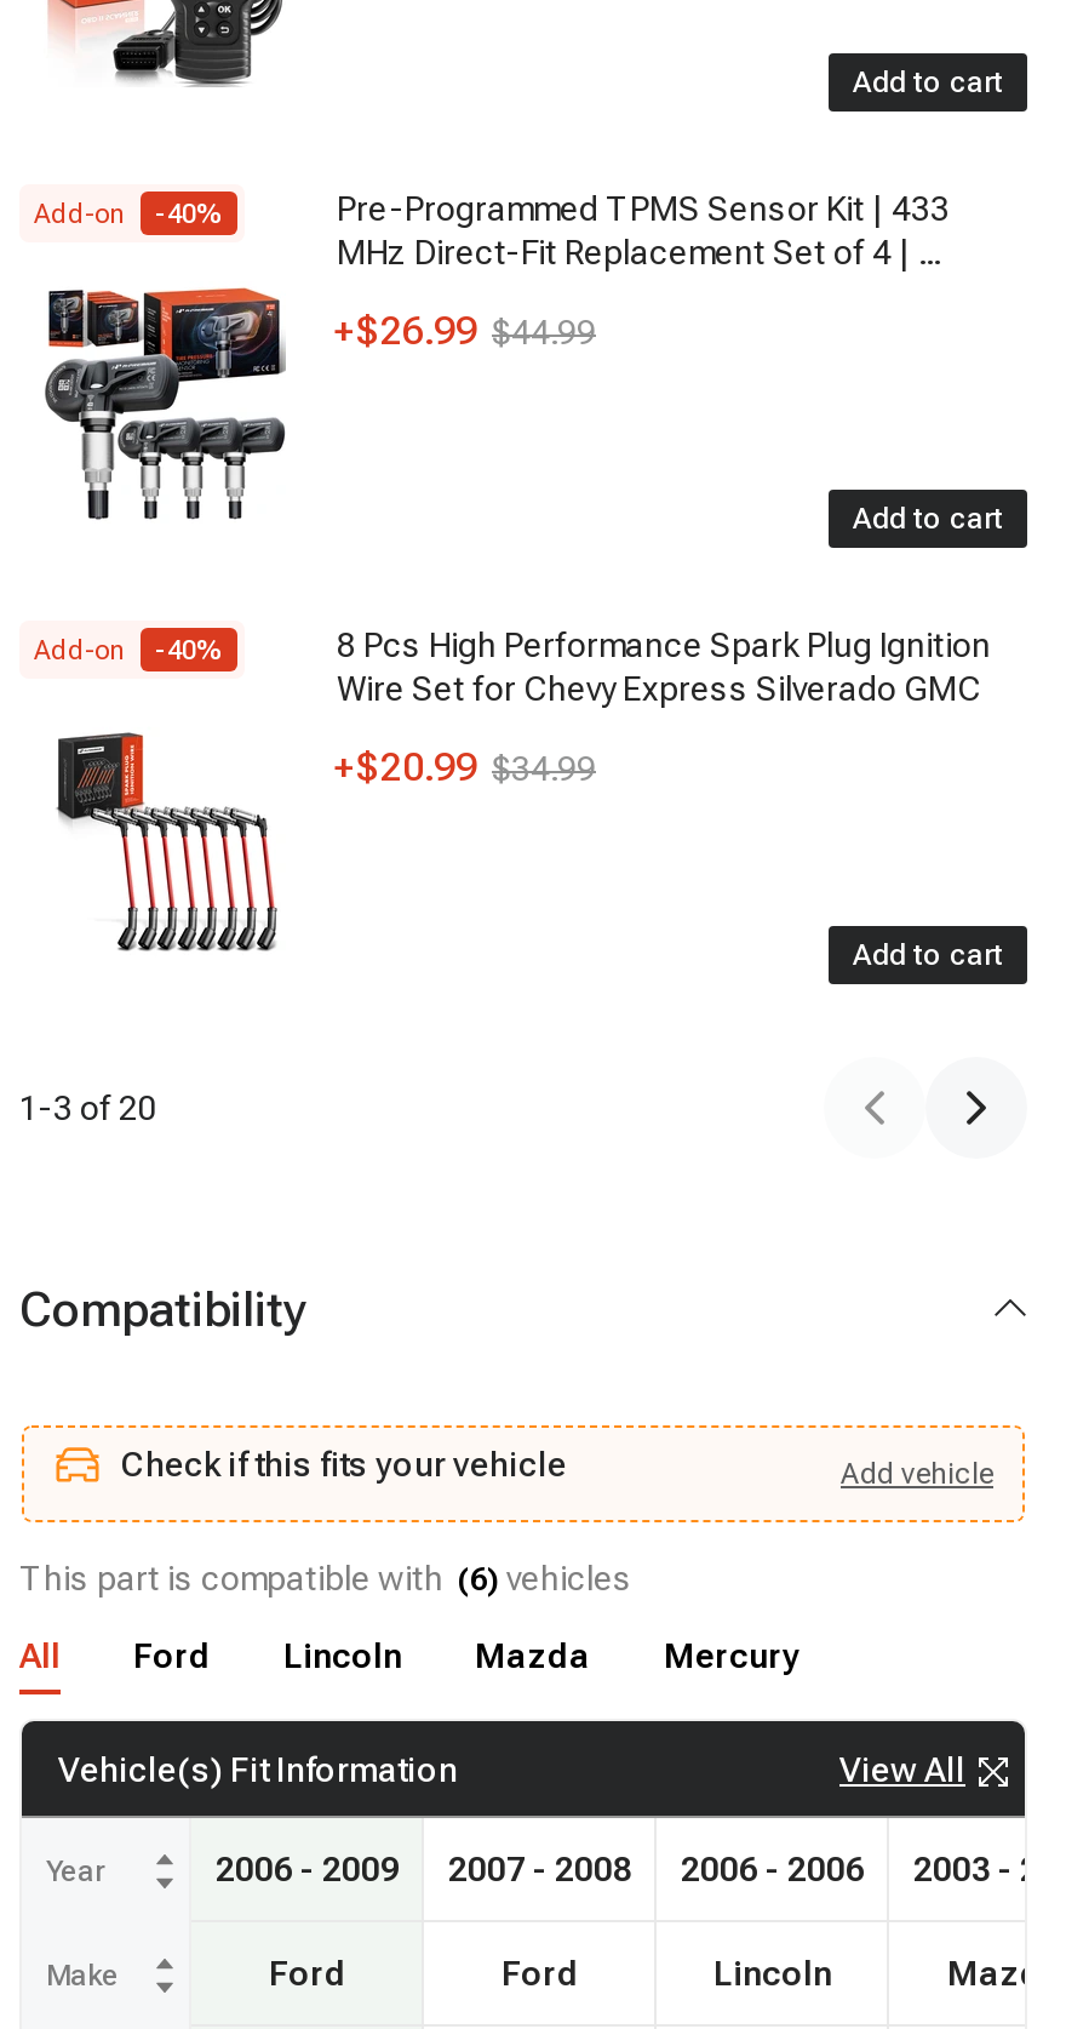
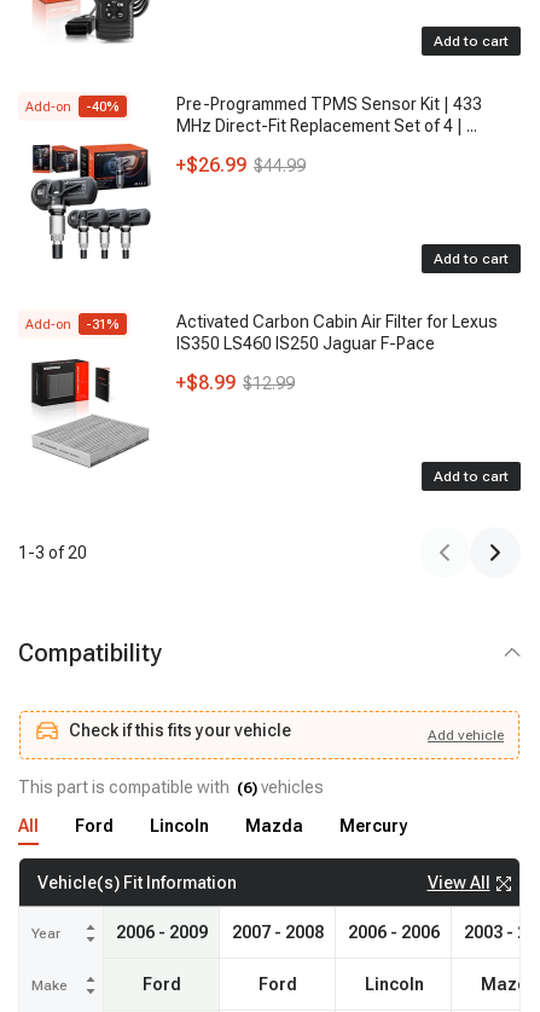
[155,625,991,708] -40% | 8 Pcs High Performance Spark Plug Ignition | Wire Set for Chevy Express Silverado GMC -> [86,312,498,353] -31% | Activated Carbon Cabin Air Filter for Lexus | IS350 LS460 IS250 Jaguar F-Pace
[46,720,596,953] [image] | +$20.99 $34.99 -> [30,358,295,474] [image] | +$8.99 $12.99

